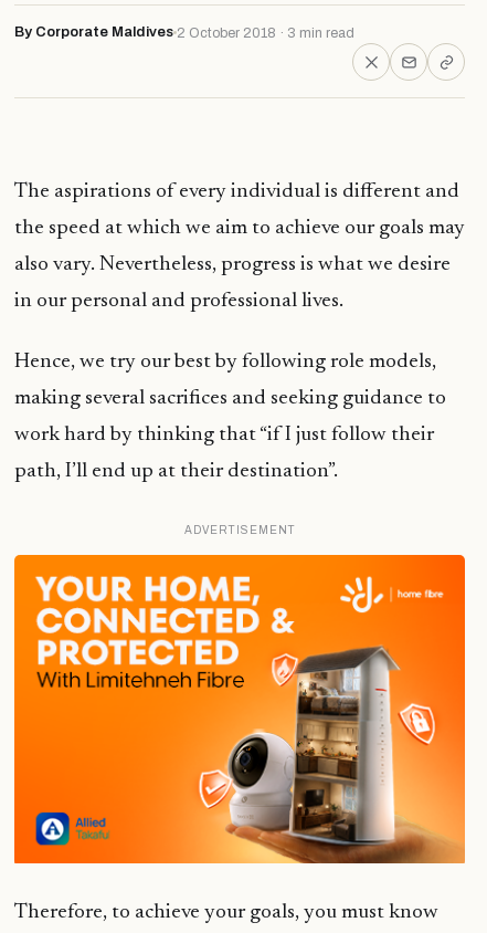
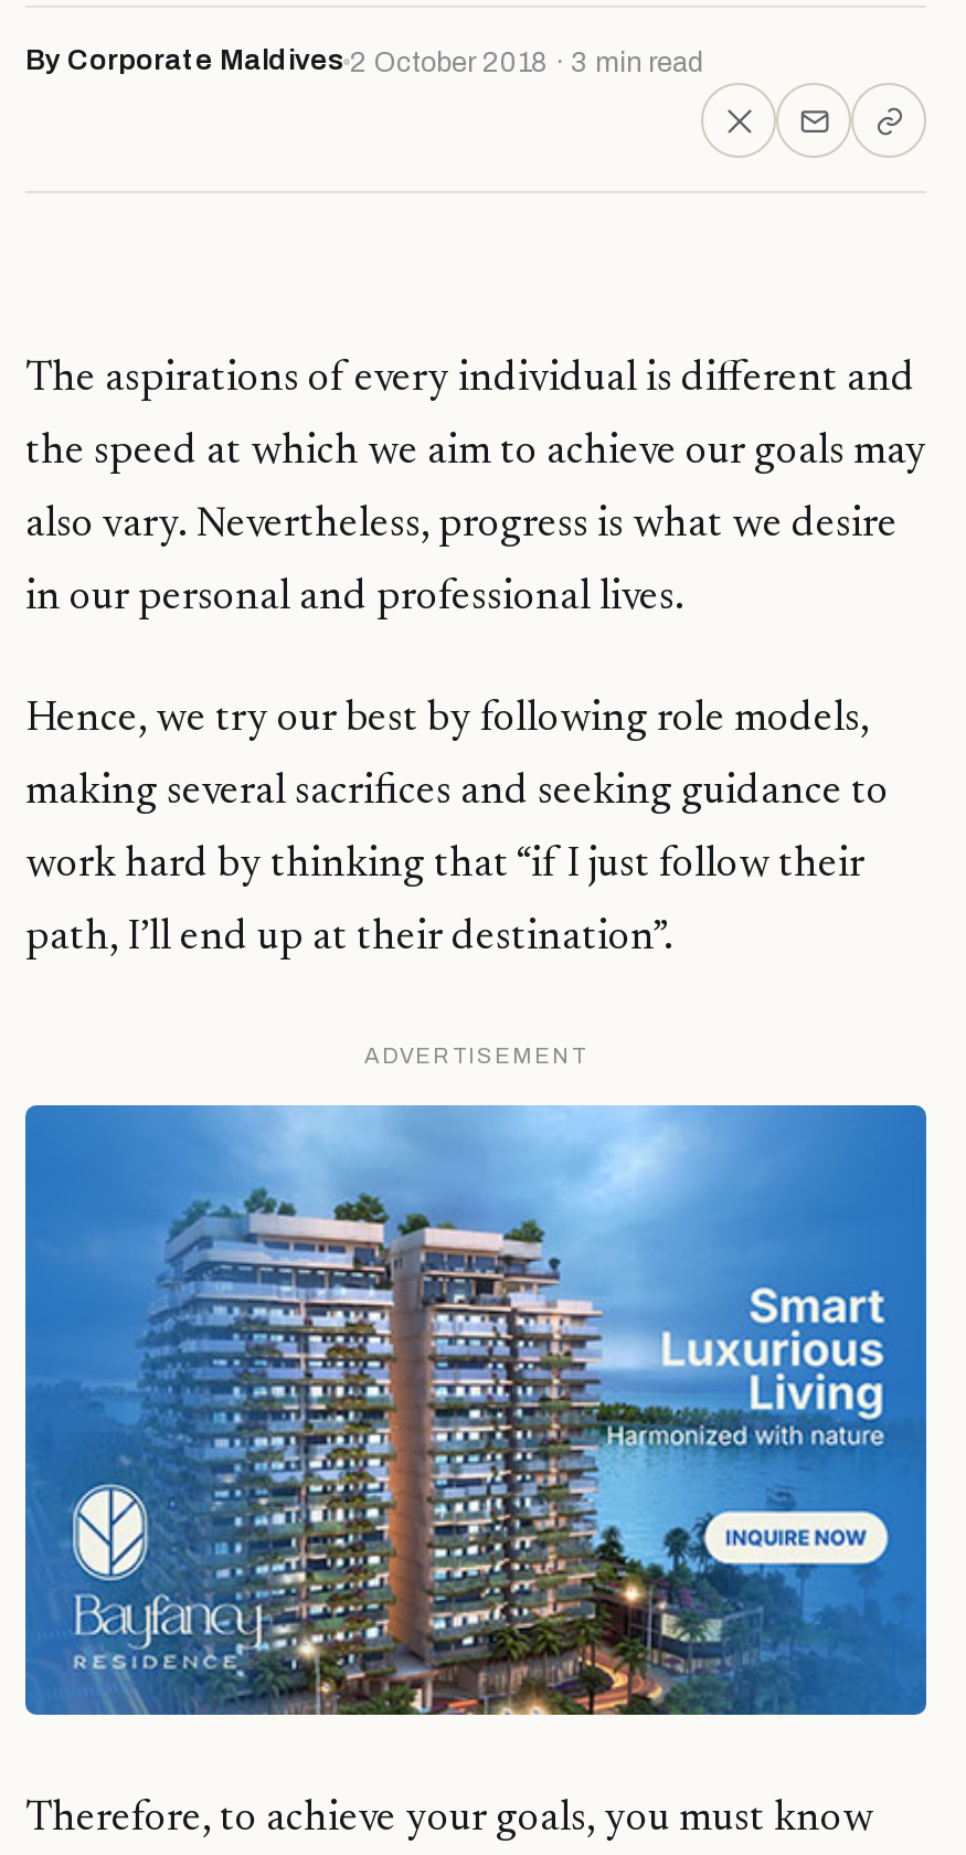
[13,554,466,864] [image] -> [23,1103,928,1721] [image]

